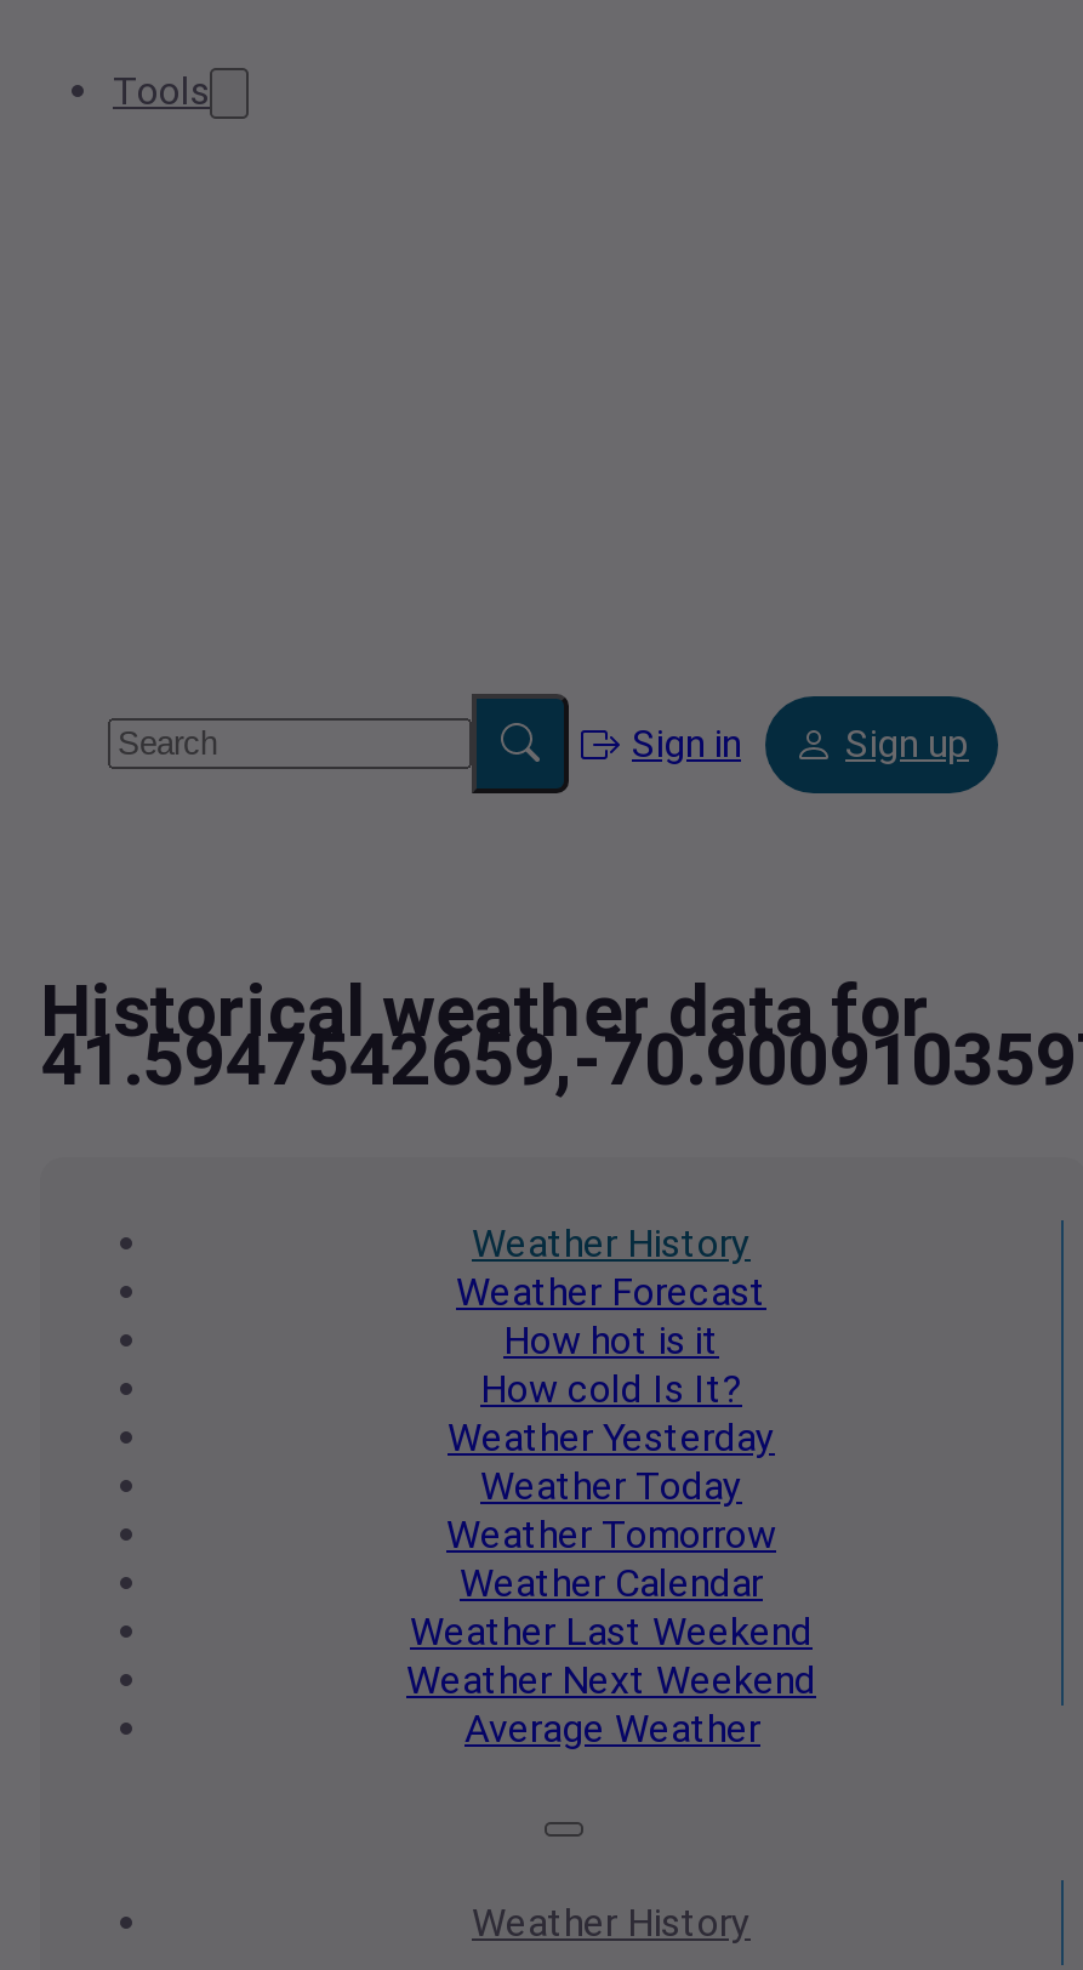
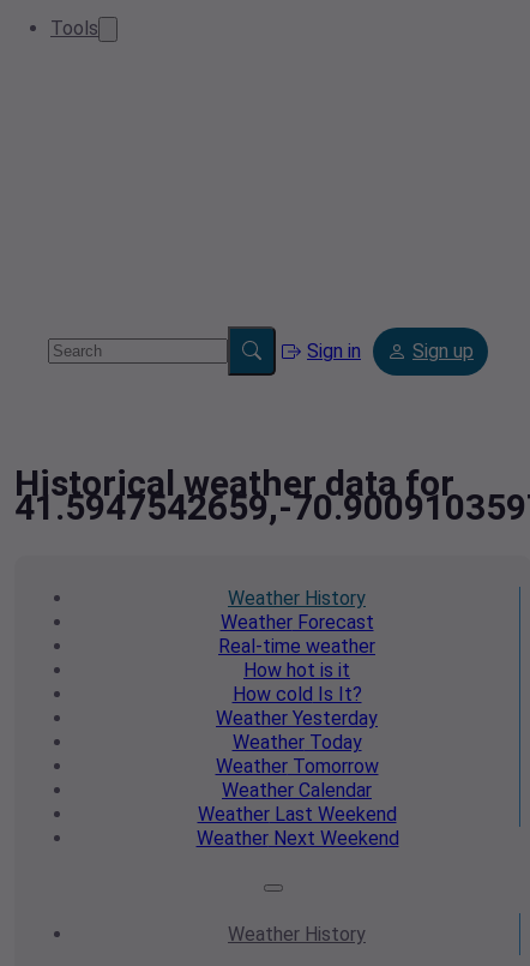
moved [406,1318,816,1703] -> [196,659,399,850]: How hot is it | How cold Is It? | Weather Yesterday | Weather Today | Weather Tomorrow | Weather Calendar | Weather Last Weekend | Weather Next Weekend
none -> [218,635,375,658] Real-time weather
[464,1706,760,1752] Average Weather -> none

